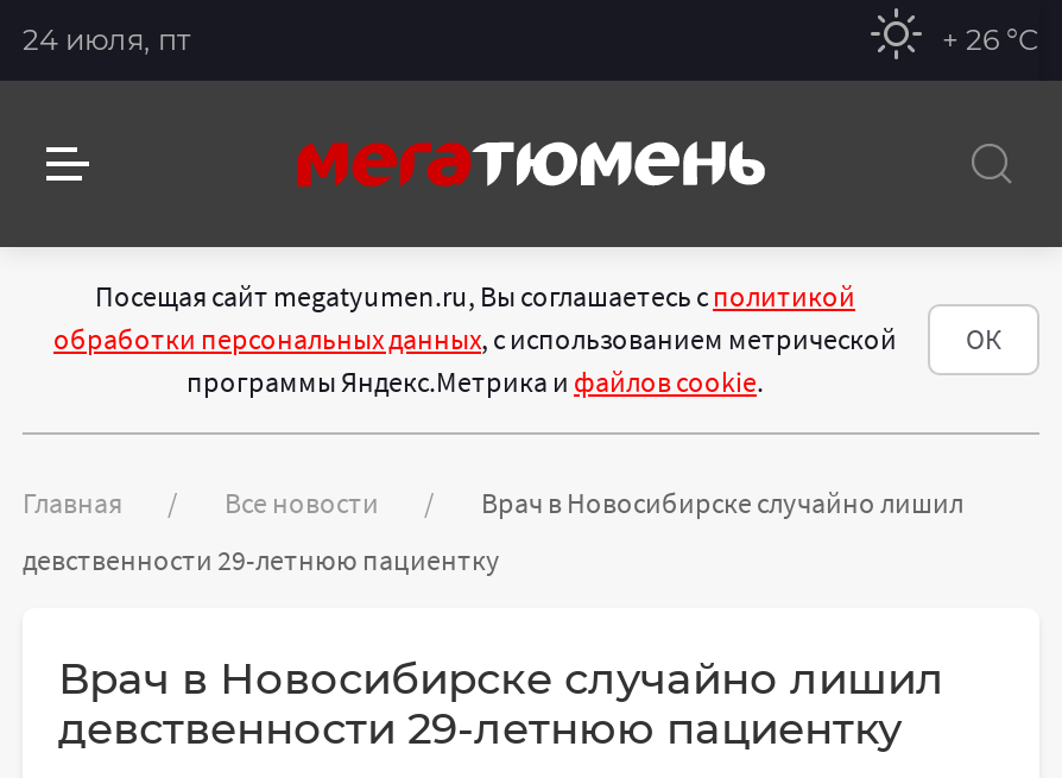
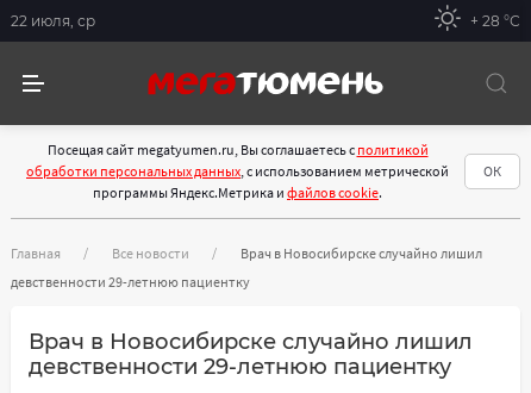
[23,20,191,56] 24 июля, пт -> [11,11,95,29] 22 июля, ср
[942,20,1039,56] + 26 °С -> [470,11,520,29] + 28 °С

